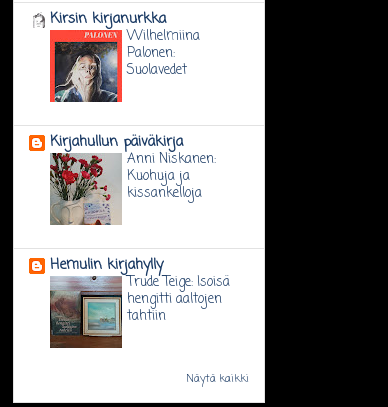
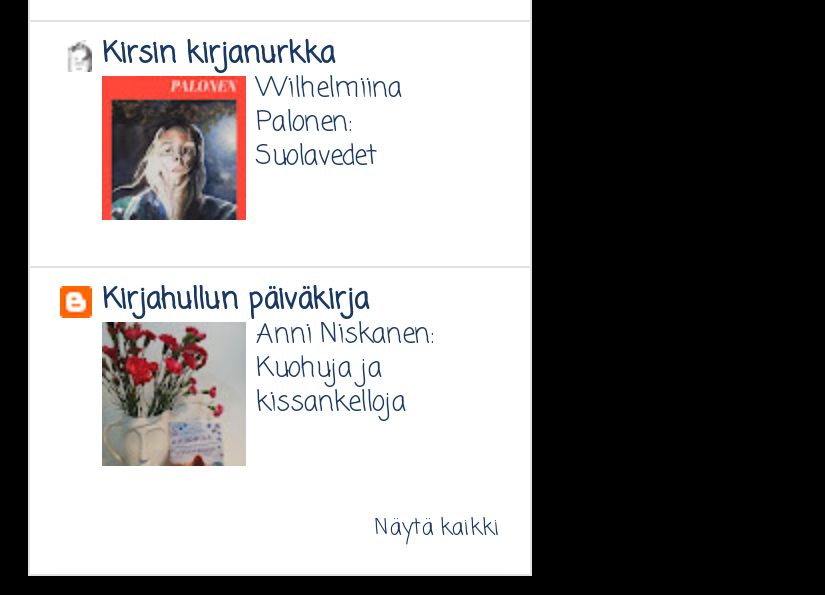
[50,255,230,348] [image] | Hemulin kirjahylly | Trude Teige: Isoisä | hengitti aaltojen | tahtiin -> none

